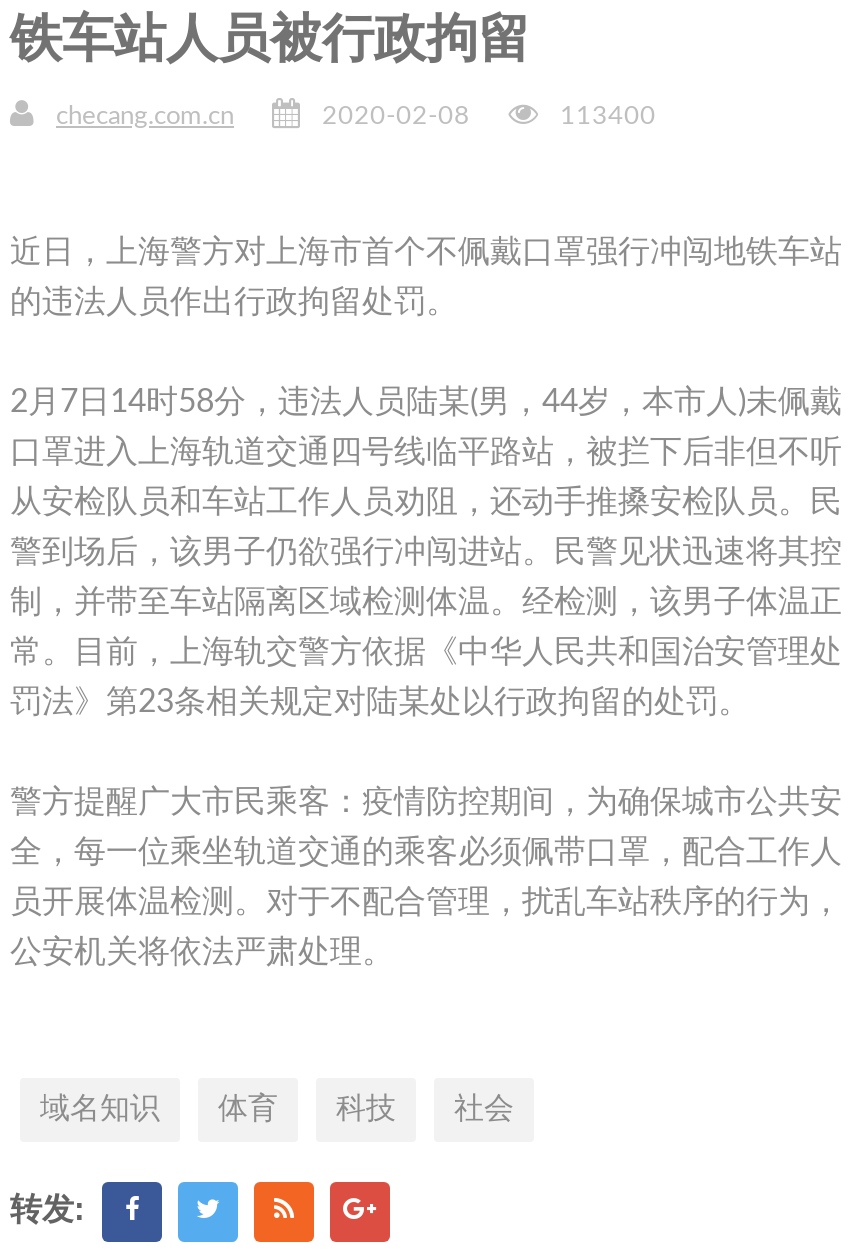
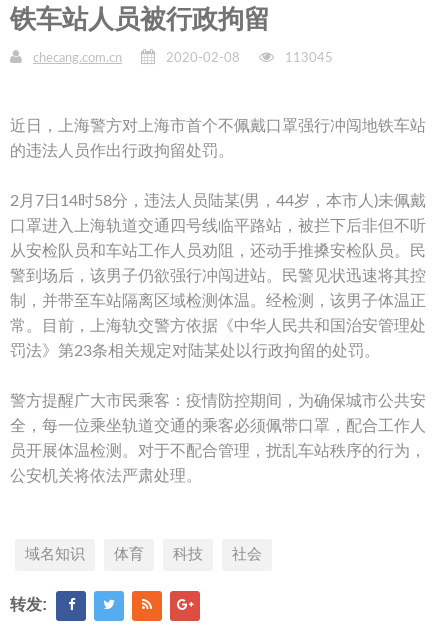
[554,105,656,131] 113400 -> [282,52,333,65] 113045

